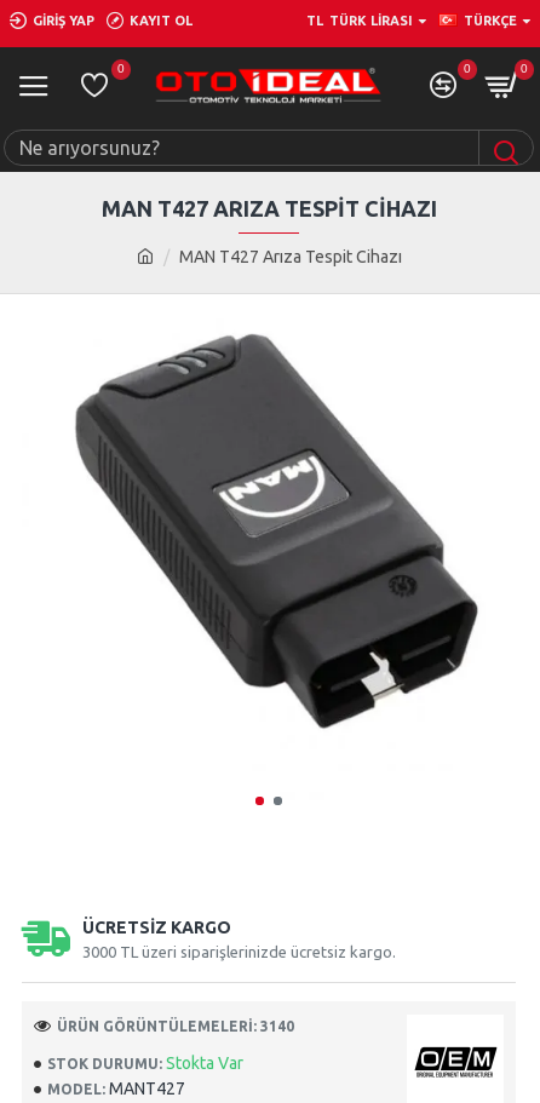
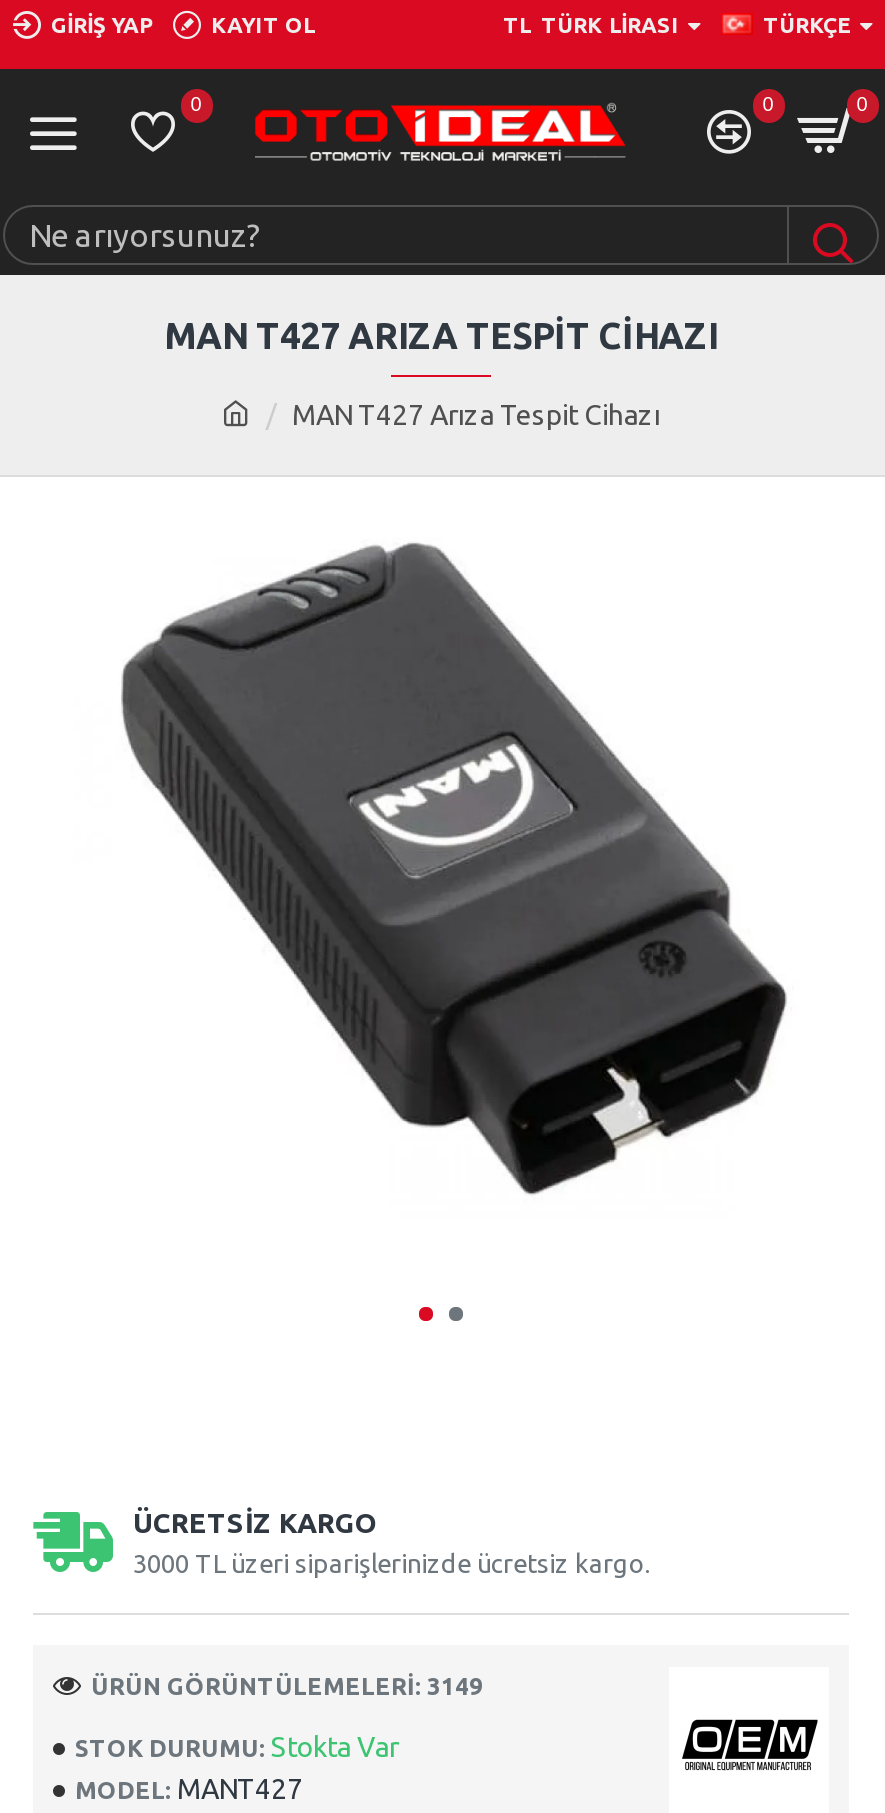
[57,1018,294,1033] ÜRÜN GÖRÜNTÜLEMELERI: 3140 -> [91,1672,483,1698] ÜRÜN GÖRÜNTÜLEMELERI: 3149

